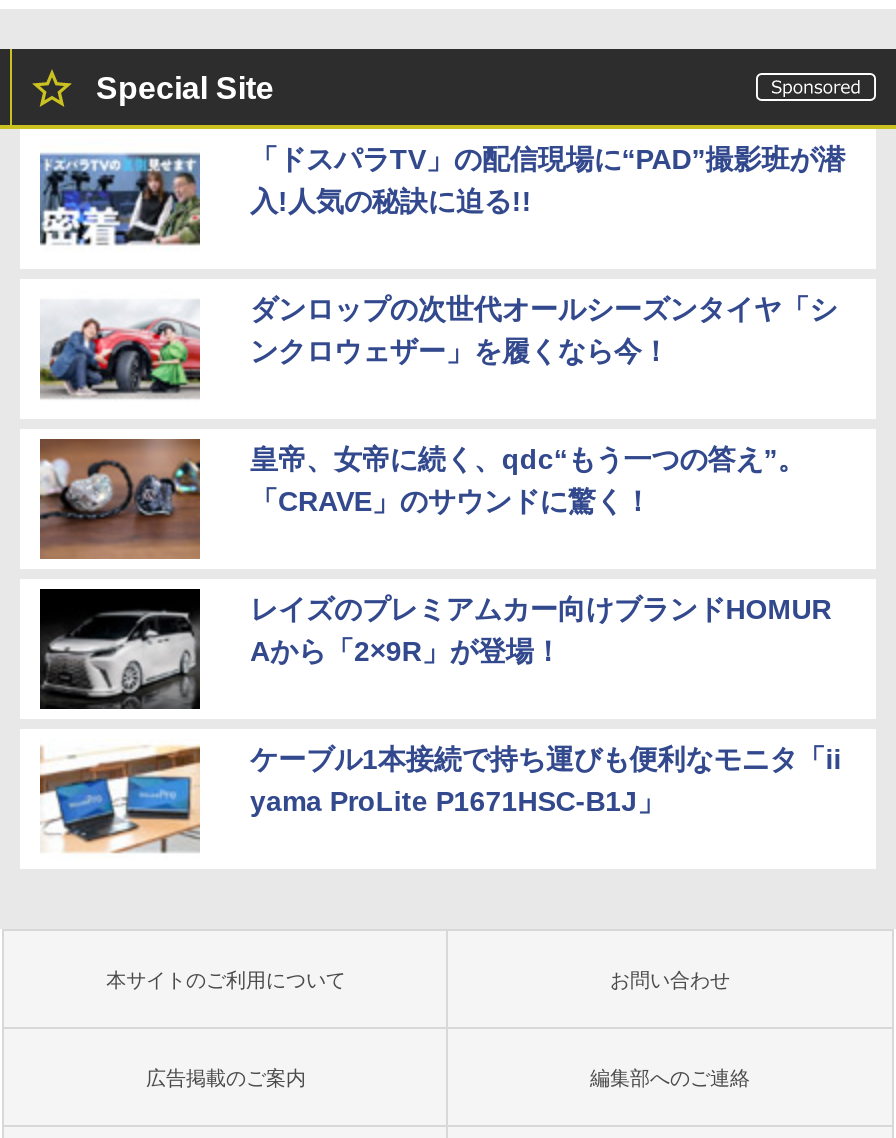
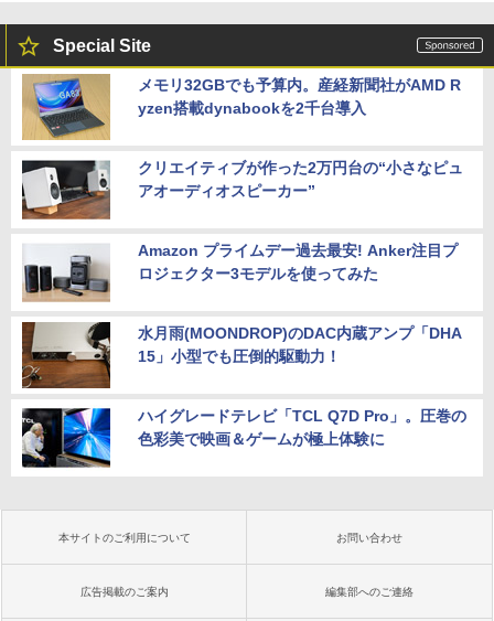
[38,139,845,259] [image] | 「ドスパラTV」の配信現場に“PAD”撮影班が潜 | 入!人気の秘訣に迫る!! -> [21,73,461,141] [image] | メモリ32GBでも予算内。産経新聞社がAMD R | yzen搭載dynabookを2千台導入
[38,293,837,403] [image] | ダンロップの次世代オールシーズンタイヤ「シ | ンクロウェザー」を履くなら今！ -> [21,159,463,221] [image] | クリエイティブが作った2万円台の“小さなピュ | アオーディオスピーカー”
[38,437,805,561] [image] | 皇帝、女帝に続く、qdc“もう一つの答え”。 | 「CRAVE」のサウンドに驚く！ -> [22,239,457,306] [image] | Amazon プライムデー過去最安! Anker注目プ | ロジェクター3モデルを使ってみた
[38,587,831,711] [image] | レイズのプレミアムカー向けブランドHOMUR | Aから「2×9R」が登場！ -> [21,321,462,389] [image] | 水月雨(MOONDROP)のDAC内蔵アンプ「DHA | 15」小型でも圧倒的駆動力！
[38,743,841,853] [image] | ケーブル1本接続で持ち運びも便利なモニタ「ii | yama ProLite P1671HSC-B1J」 -> [21,407,466,469] [image] | ハイグレードテレビ「TCL Q7D Pro」。圧巻の | 色彩美で映画＆ゲームが極上体験に

